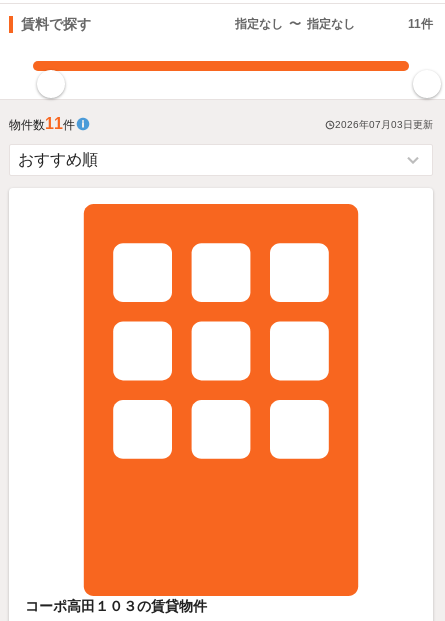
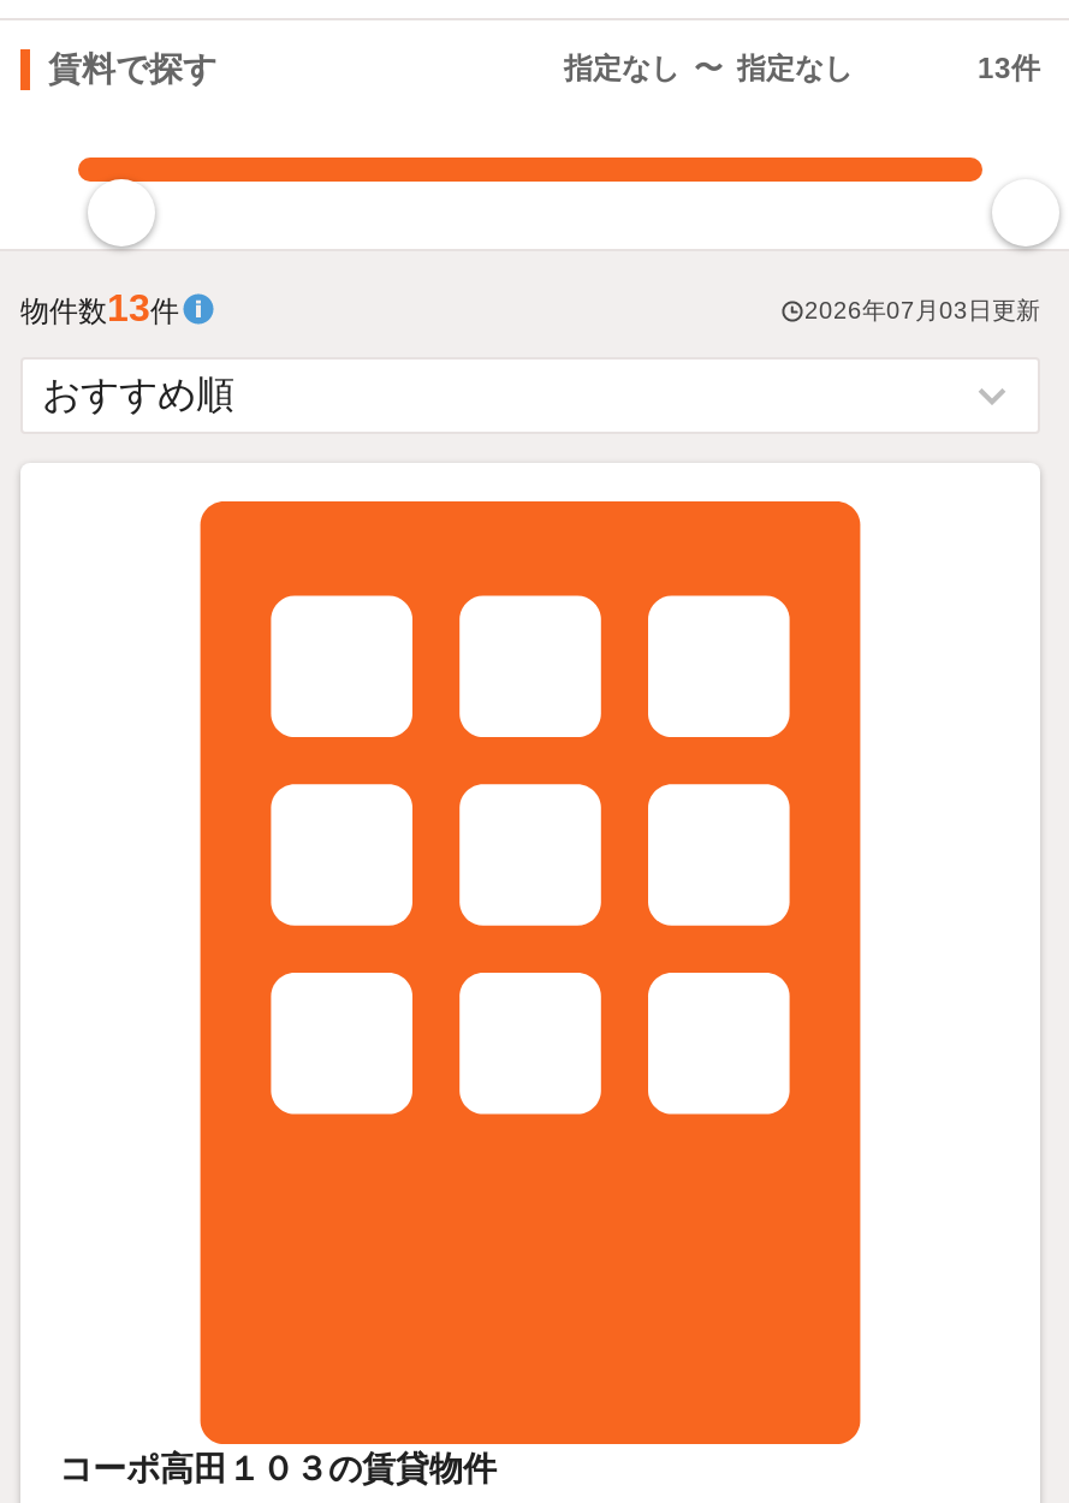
[408,17,433,31] 11件 -> [978,52,1040,85] 13件
[9,115,75,132] 物件数11件 -> [20,287,179,328] 物件数13件

